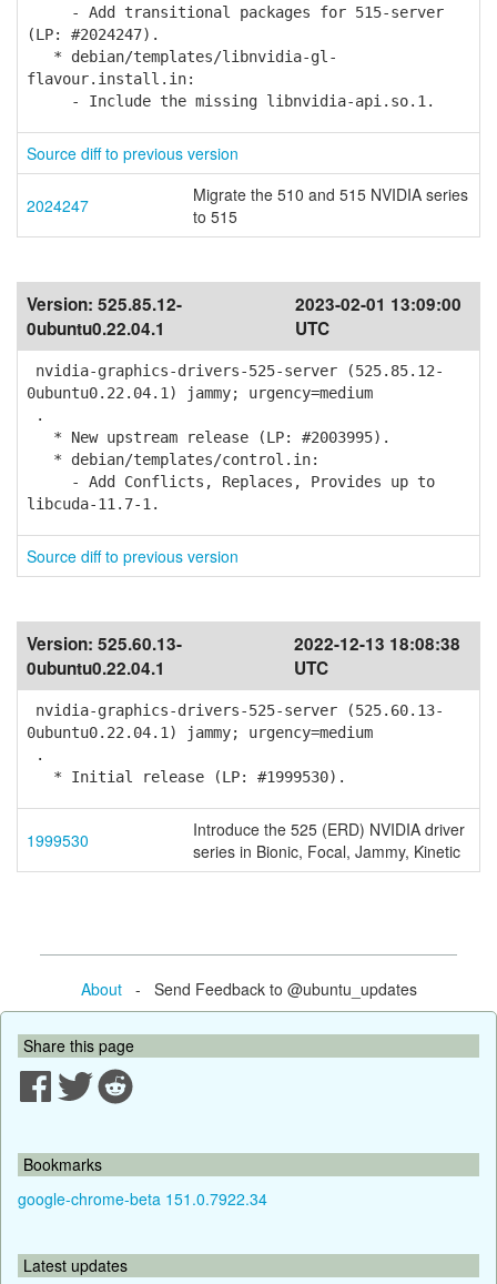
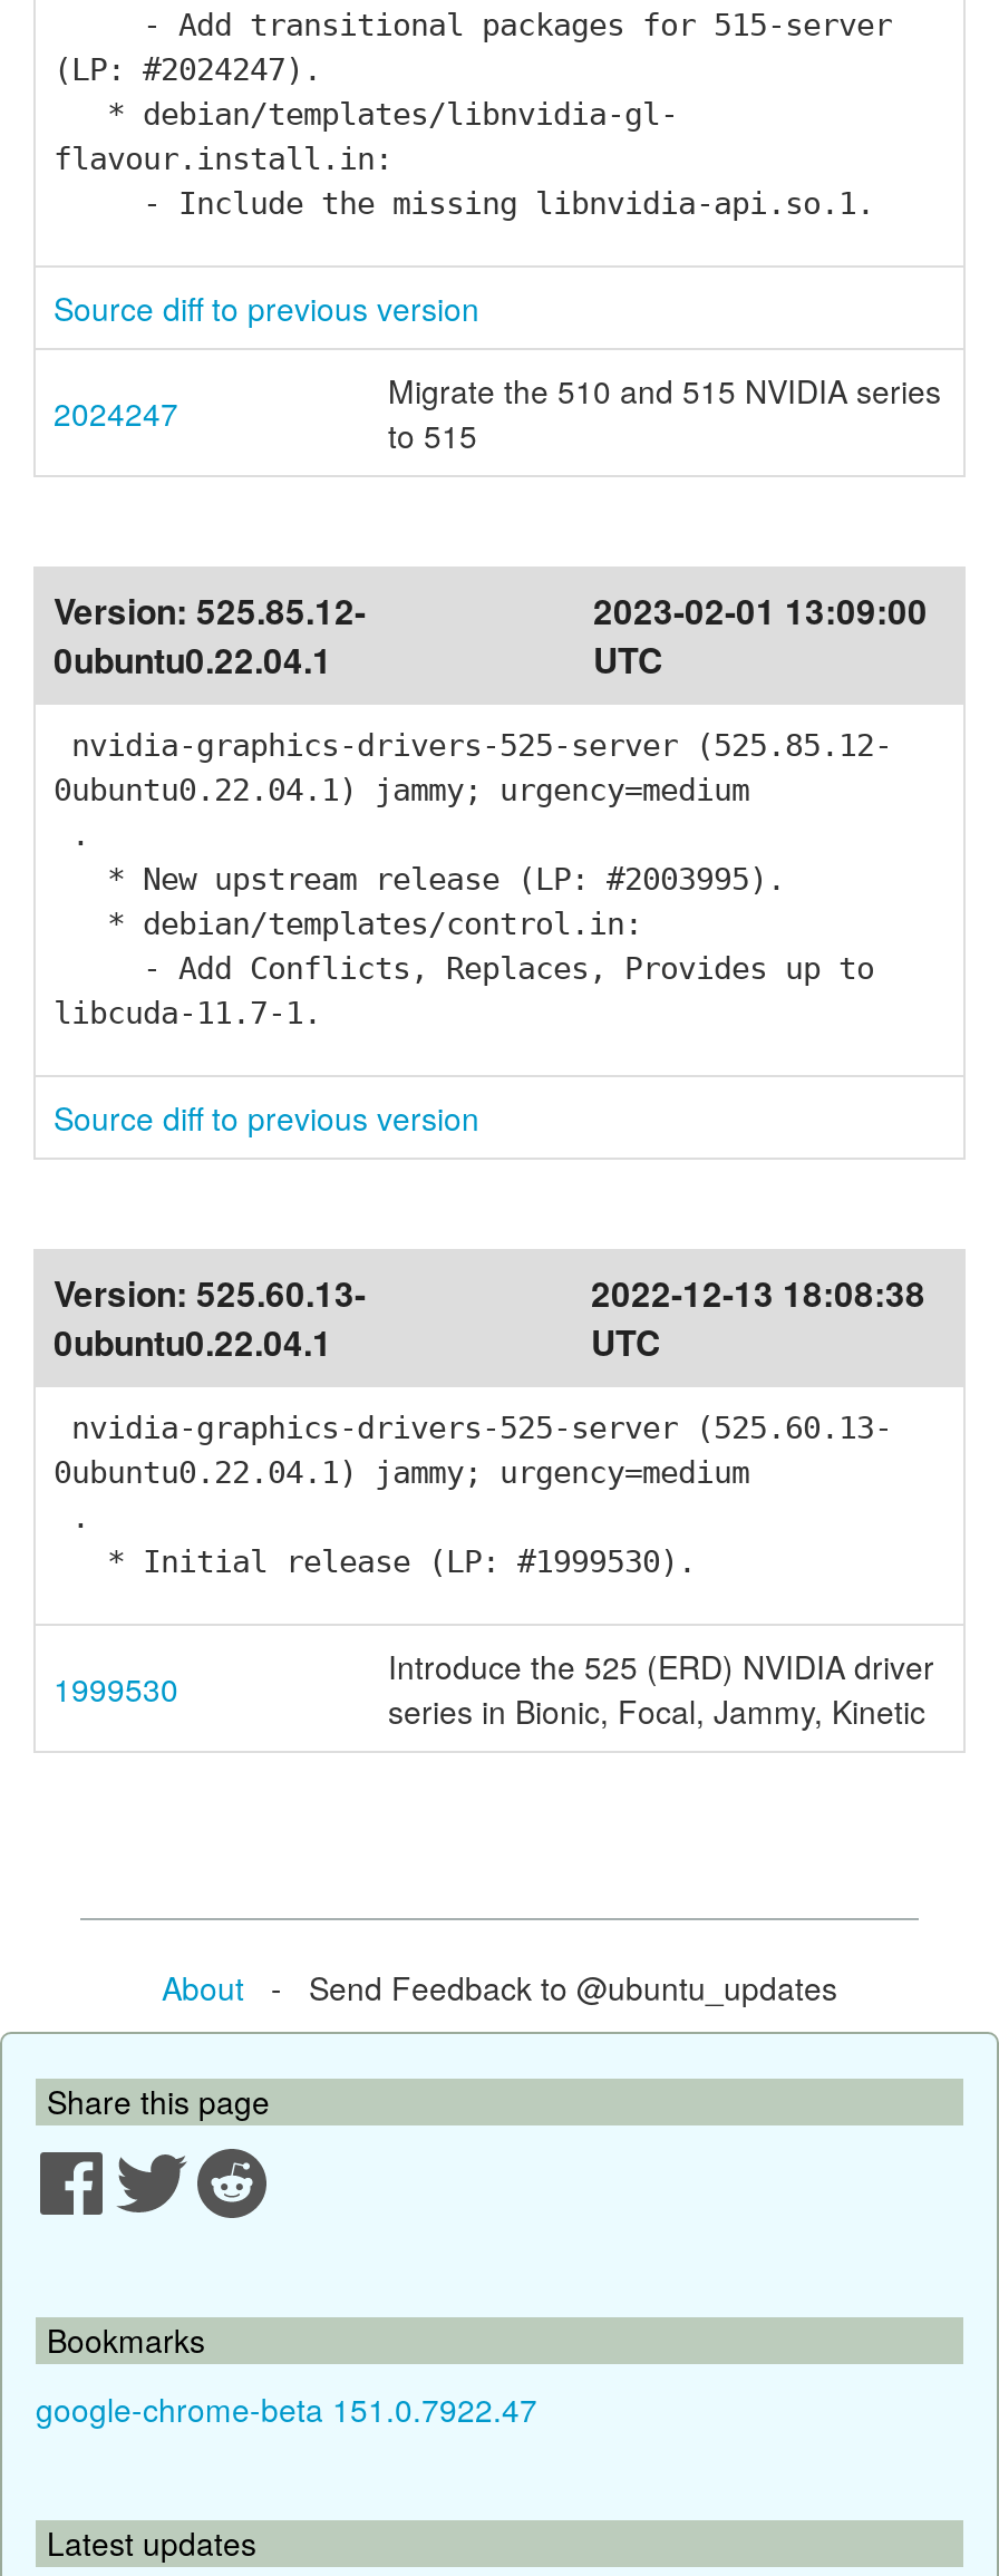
[18,1187,267,1209] google-chrome-beta 151.0.7922.34 -> [36,2386,537,2430] google-chrome-beta 151.0.7922.47

